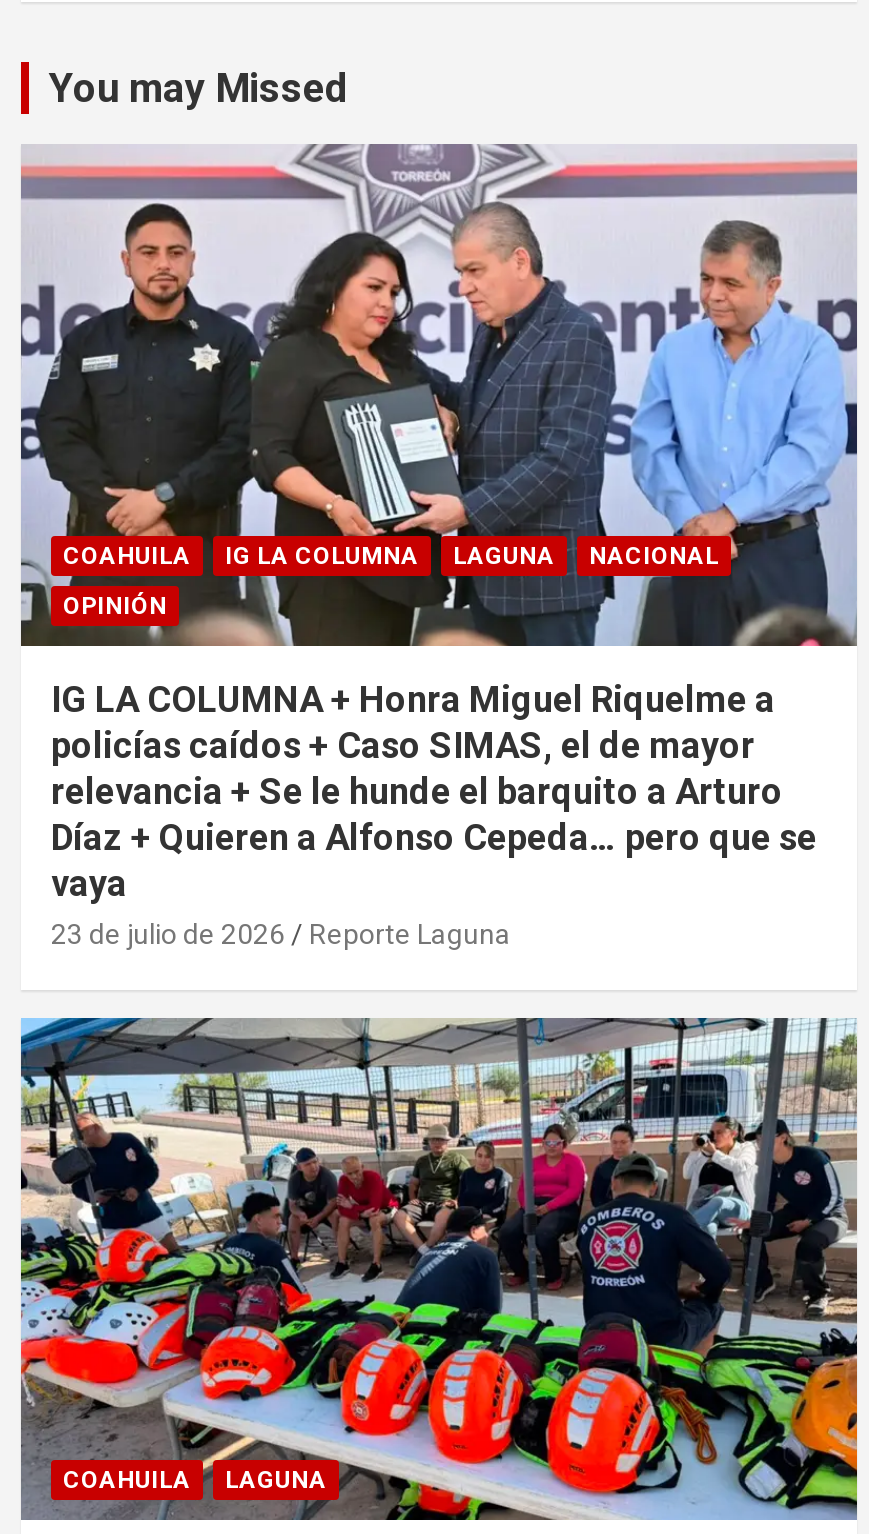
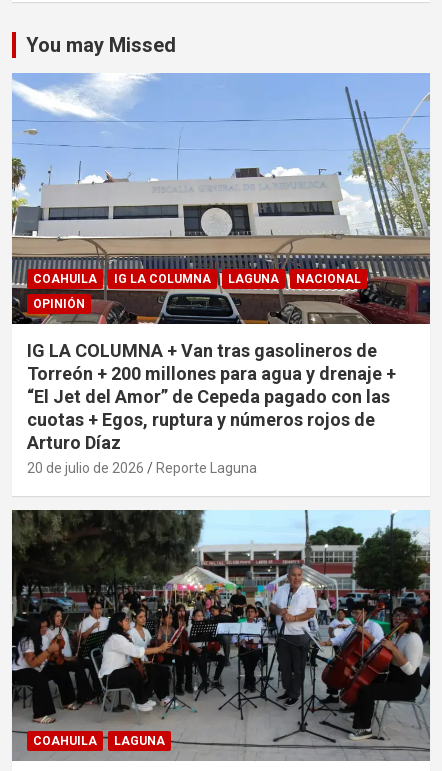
[19,142,857,949] [image] | IG LA COLUMNA + Honra Miguel Riquelme a | policías caídos + Caso SIMAS, el de mayor | relevancia + Se le hunde el barquito a Arturo | Díaz + Quieren a Alfonso Cepeda… pero que se | vaya | 23 de julio de 2026 -> [11,73,431,476] [image] | IG LA COLUMNA + Van tras gasolineros de | Torreón + 200 millones para agua y drenaje + | “El Jet del Amor” de Cepeda pagado con las | cuotas + Egos, ruptura y números rojos de | Arturo Díaz | 20 de julio de 2026
[19,1016,859,1522] [image] -> [11,509,431,761] [image]

